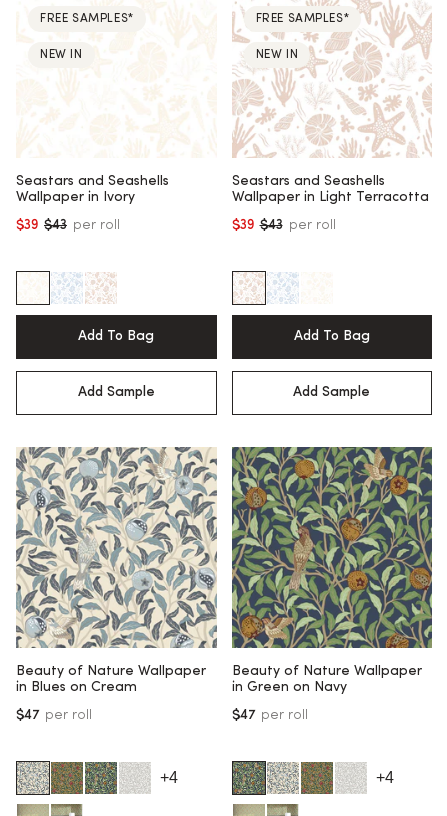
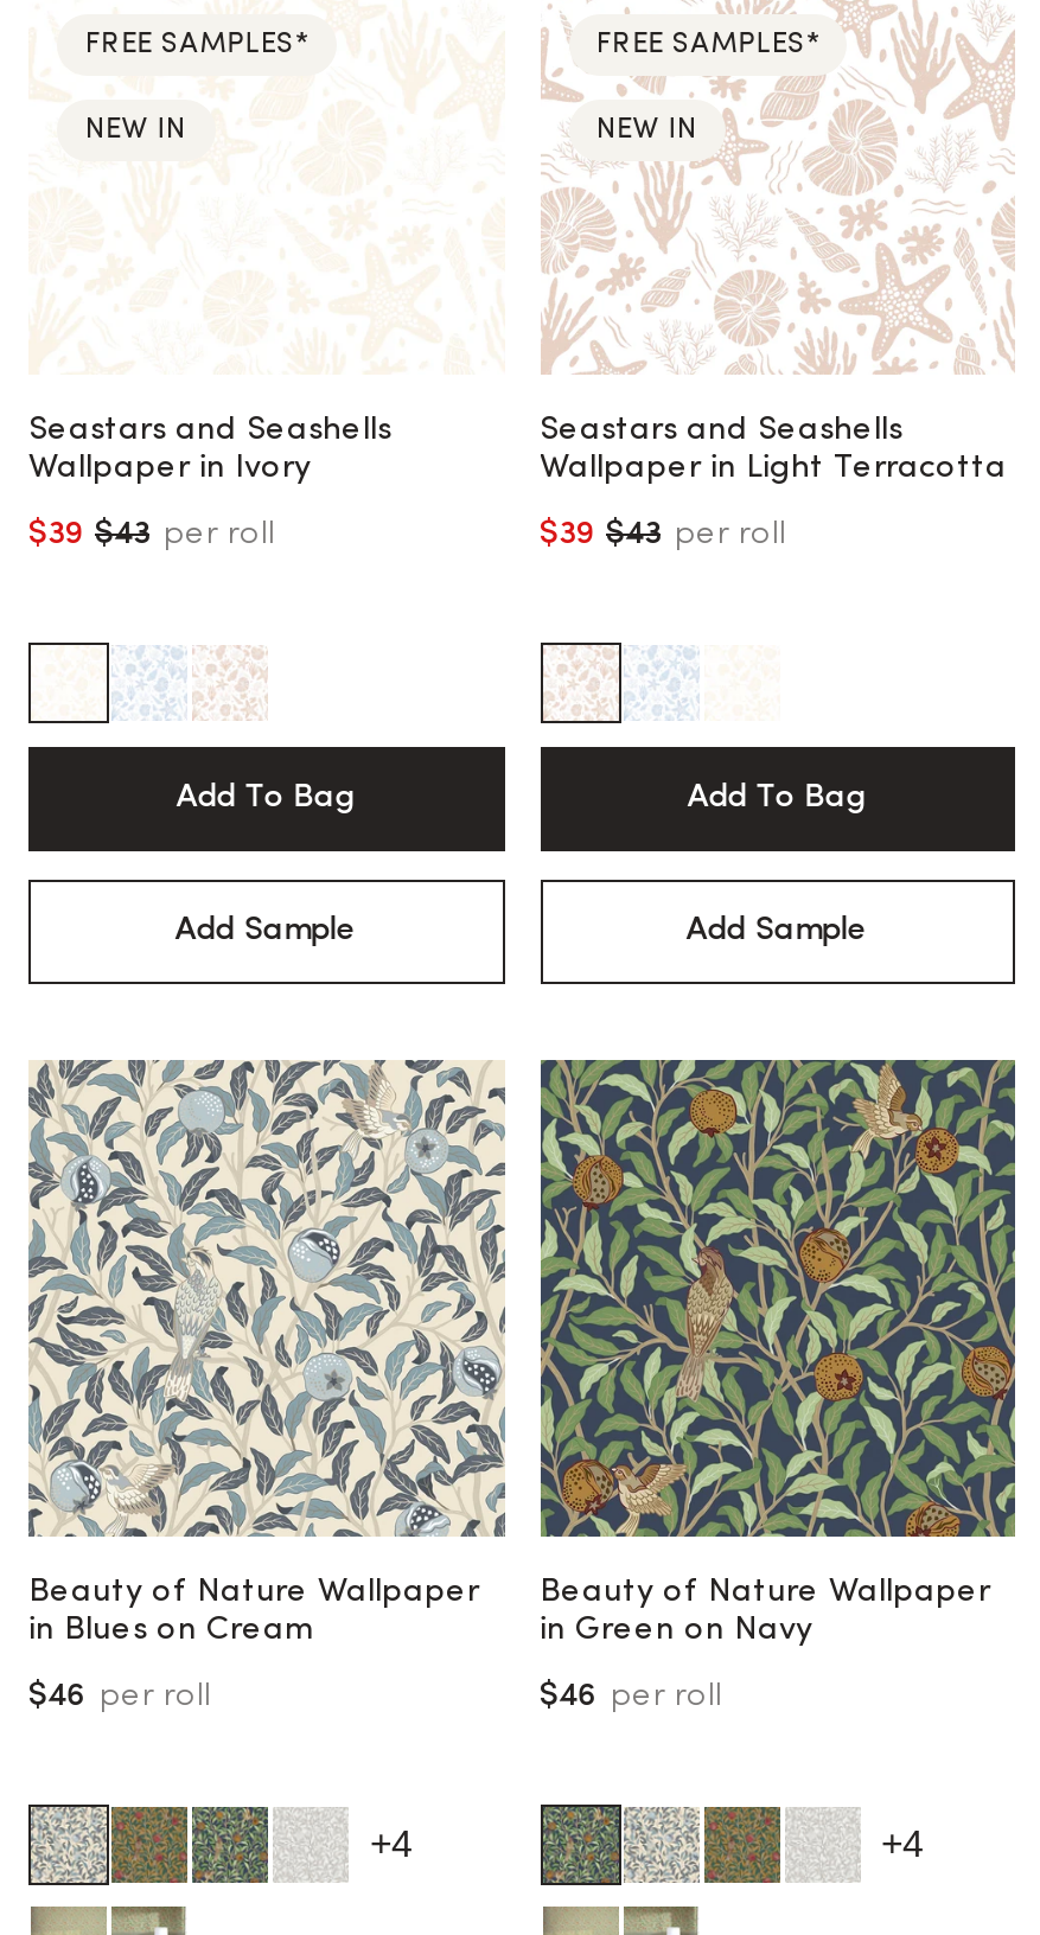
[16,707,92,722] $47 per roll -> [28,1678,211,1713] $46 per roll
[231,707,307,722] $47 per roll -> [540,1678,722,1713] $46 per roll

